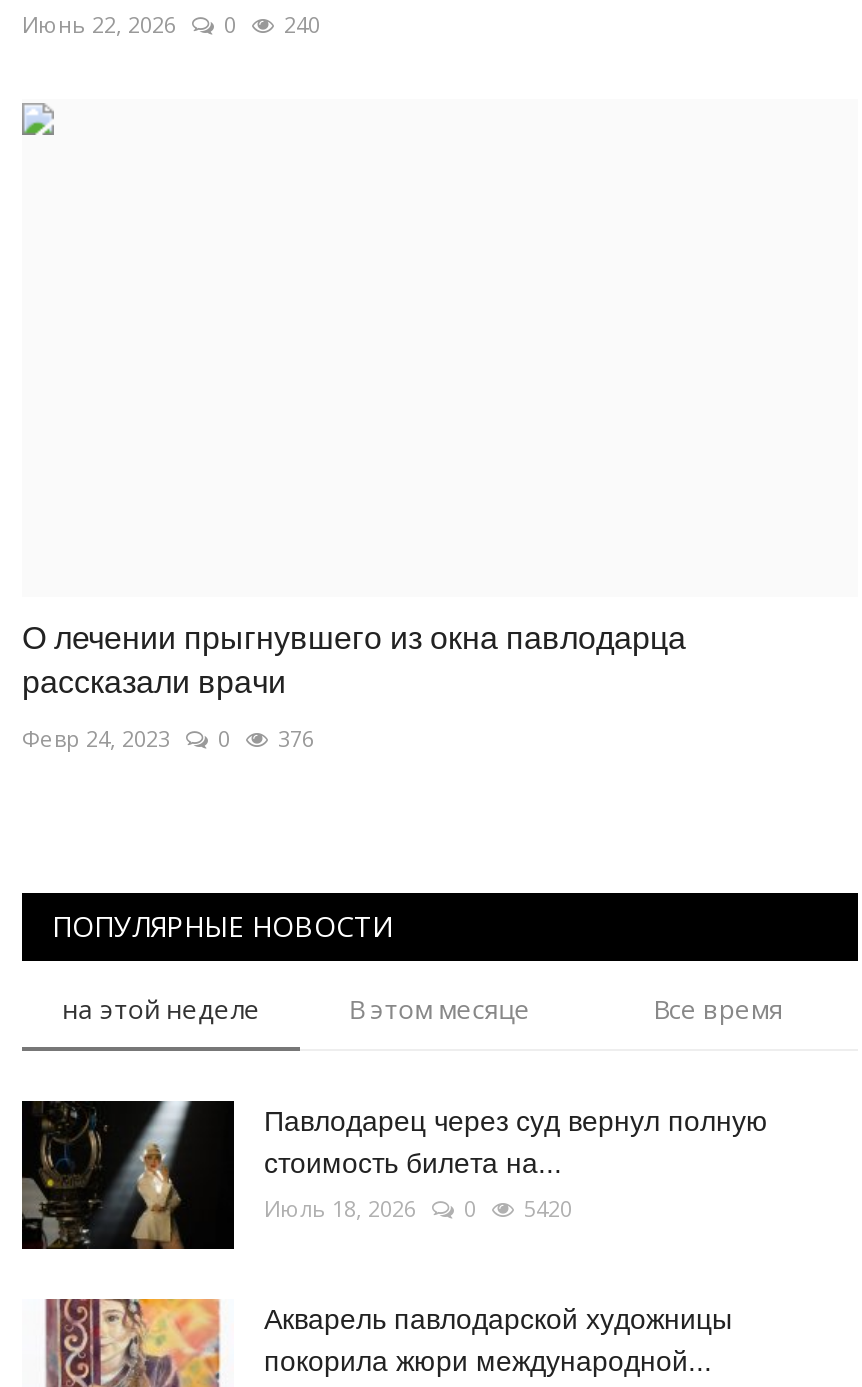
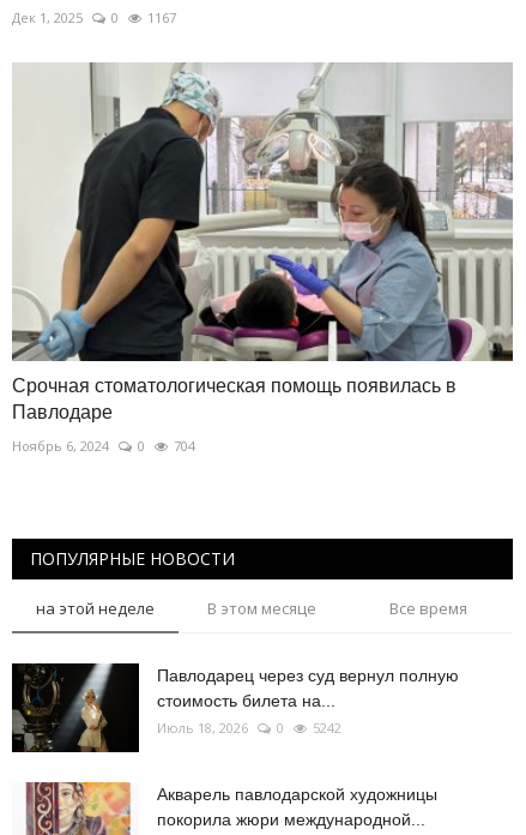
[22,10,176,40] Июнь 22, 2026 -> [12,9,83,27] Дек 1, 2025
[284,10,320,40] 240 -> [147,9,176,27] 1167
none -> [11,61,514,362] [image]
[22,621,686,699] О лечении прыгнувшего из окна павлодарца | рассказали врачи -> [12,375,457,422] Срочная стоматологическая помощь появилась в | Павлодаре
[22,723,170,753] Февр 24, 2023 -> [12,437,109,455] Ноябрь 6, 2024
[278,723,314,753] 376 -> [174,437,195,455] 704
[264,1193,572,1223] Июль 18, 2026 0 5420 -> [157,719,341,737] Июль 18, 2026 0 5242

